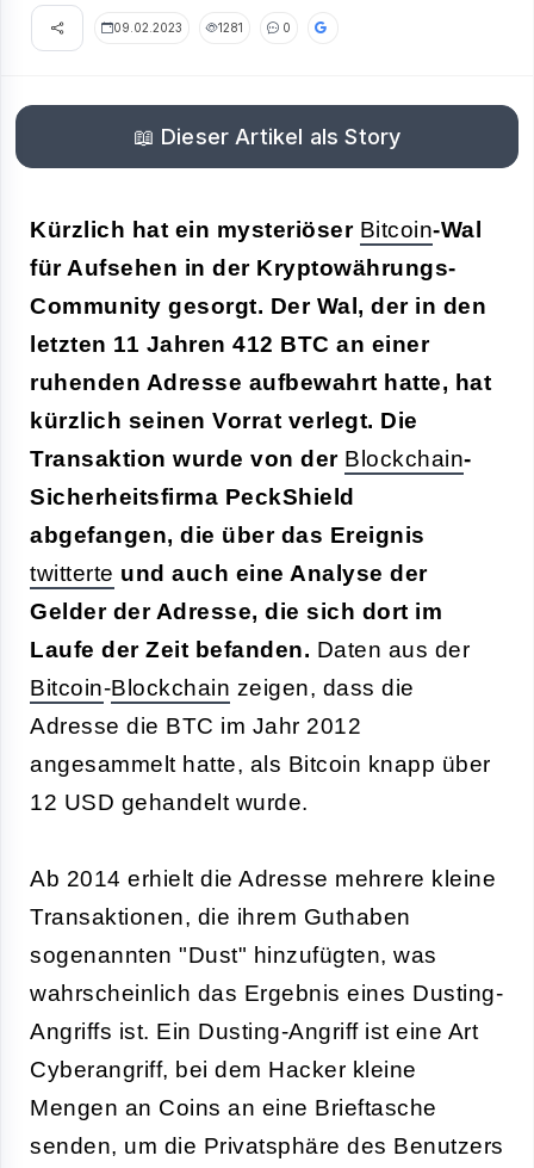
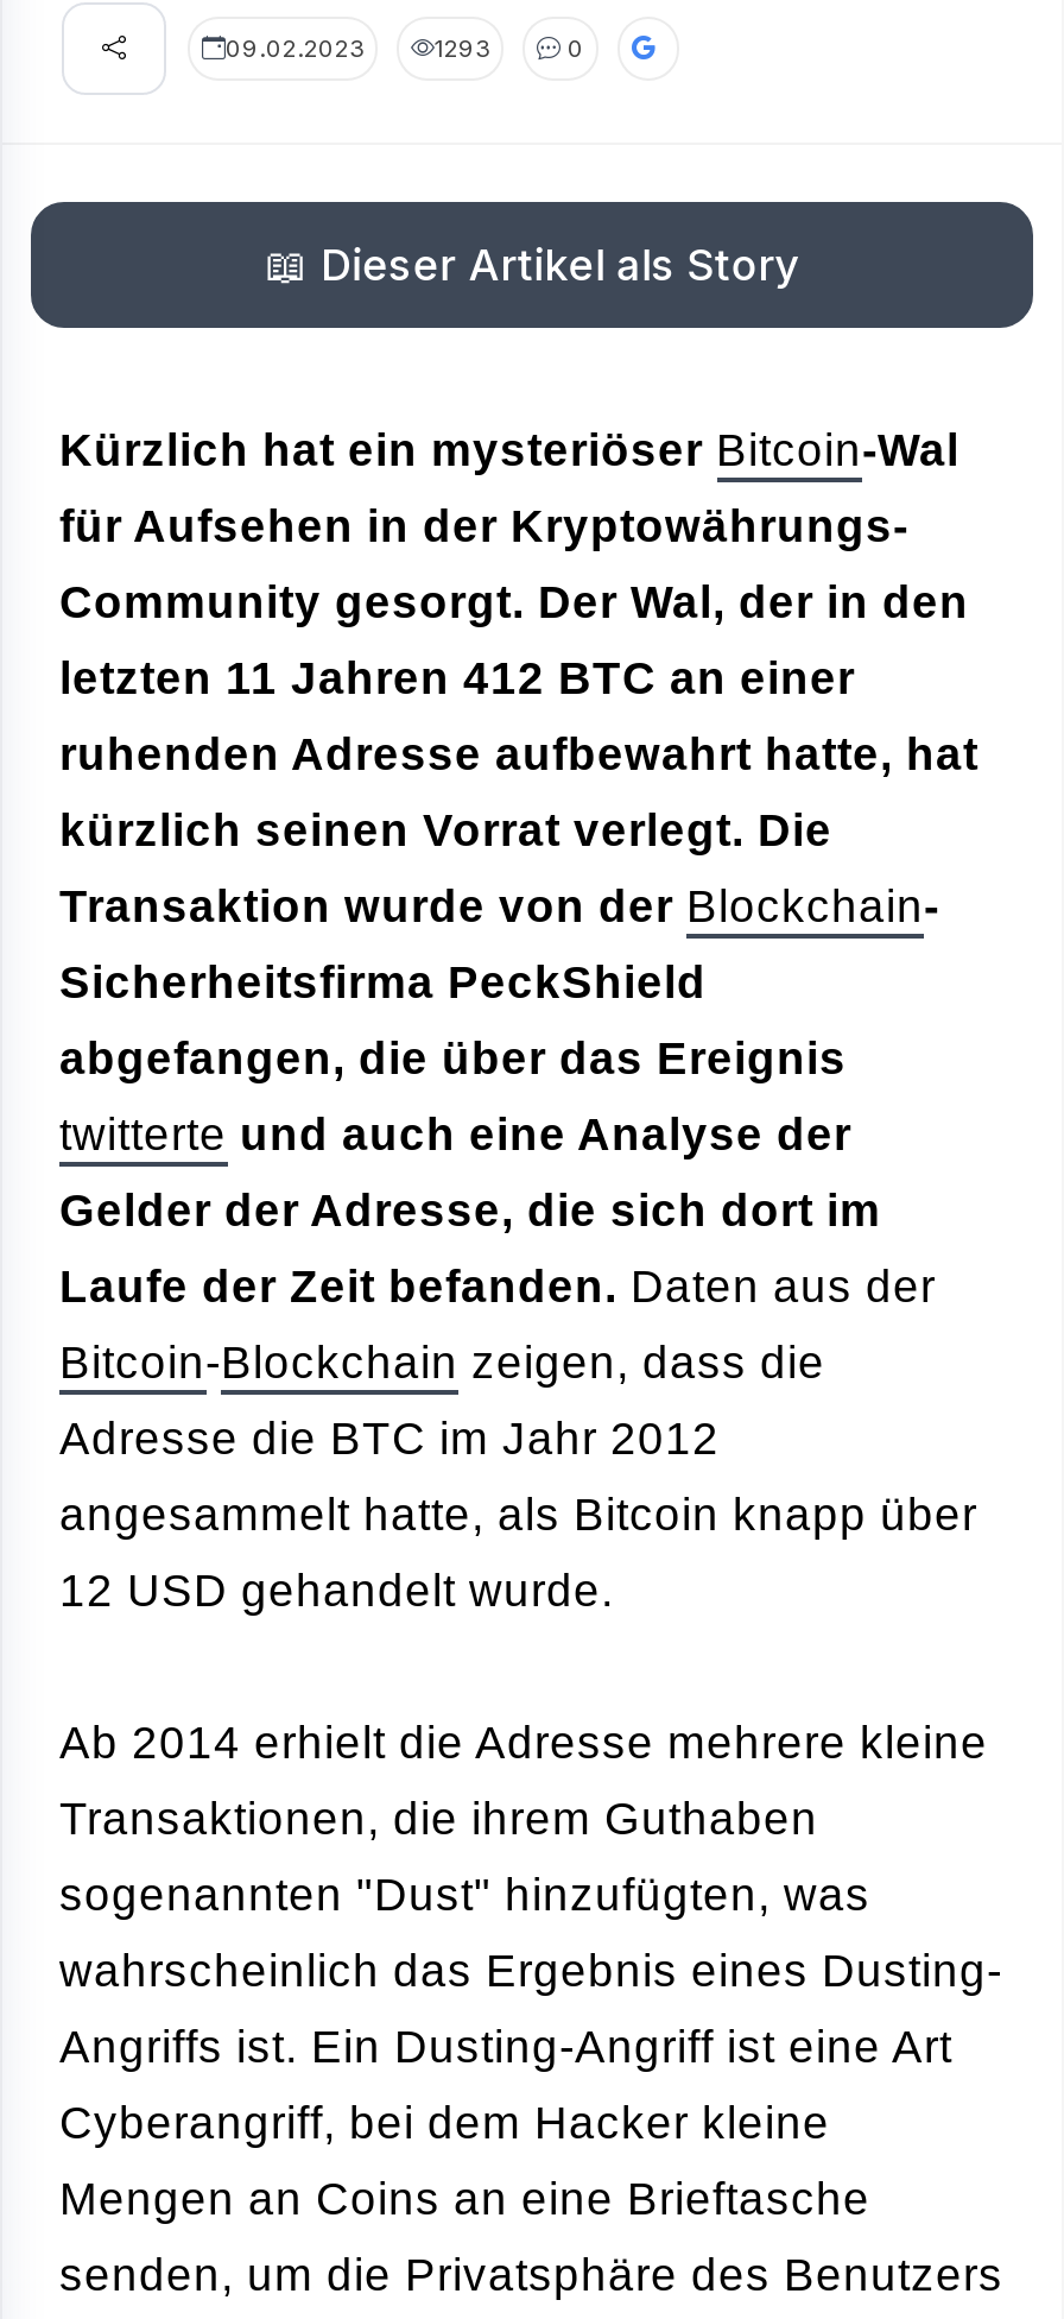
[218,21,243,35] 1281 -> [435,34,489,62] 1293

